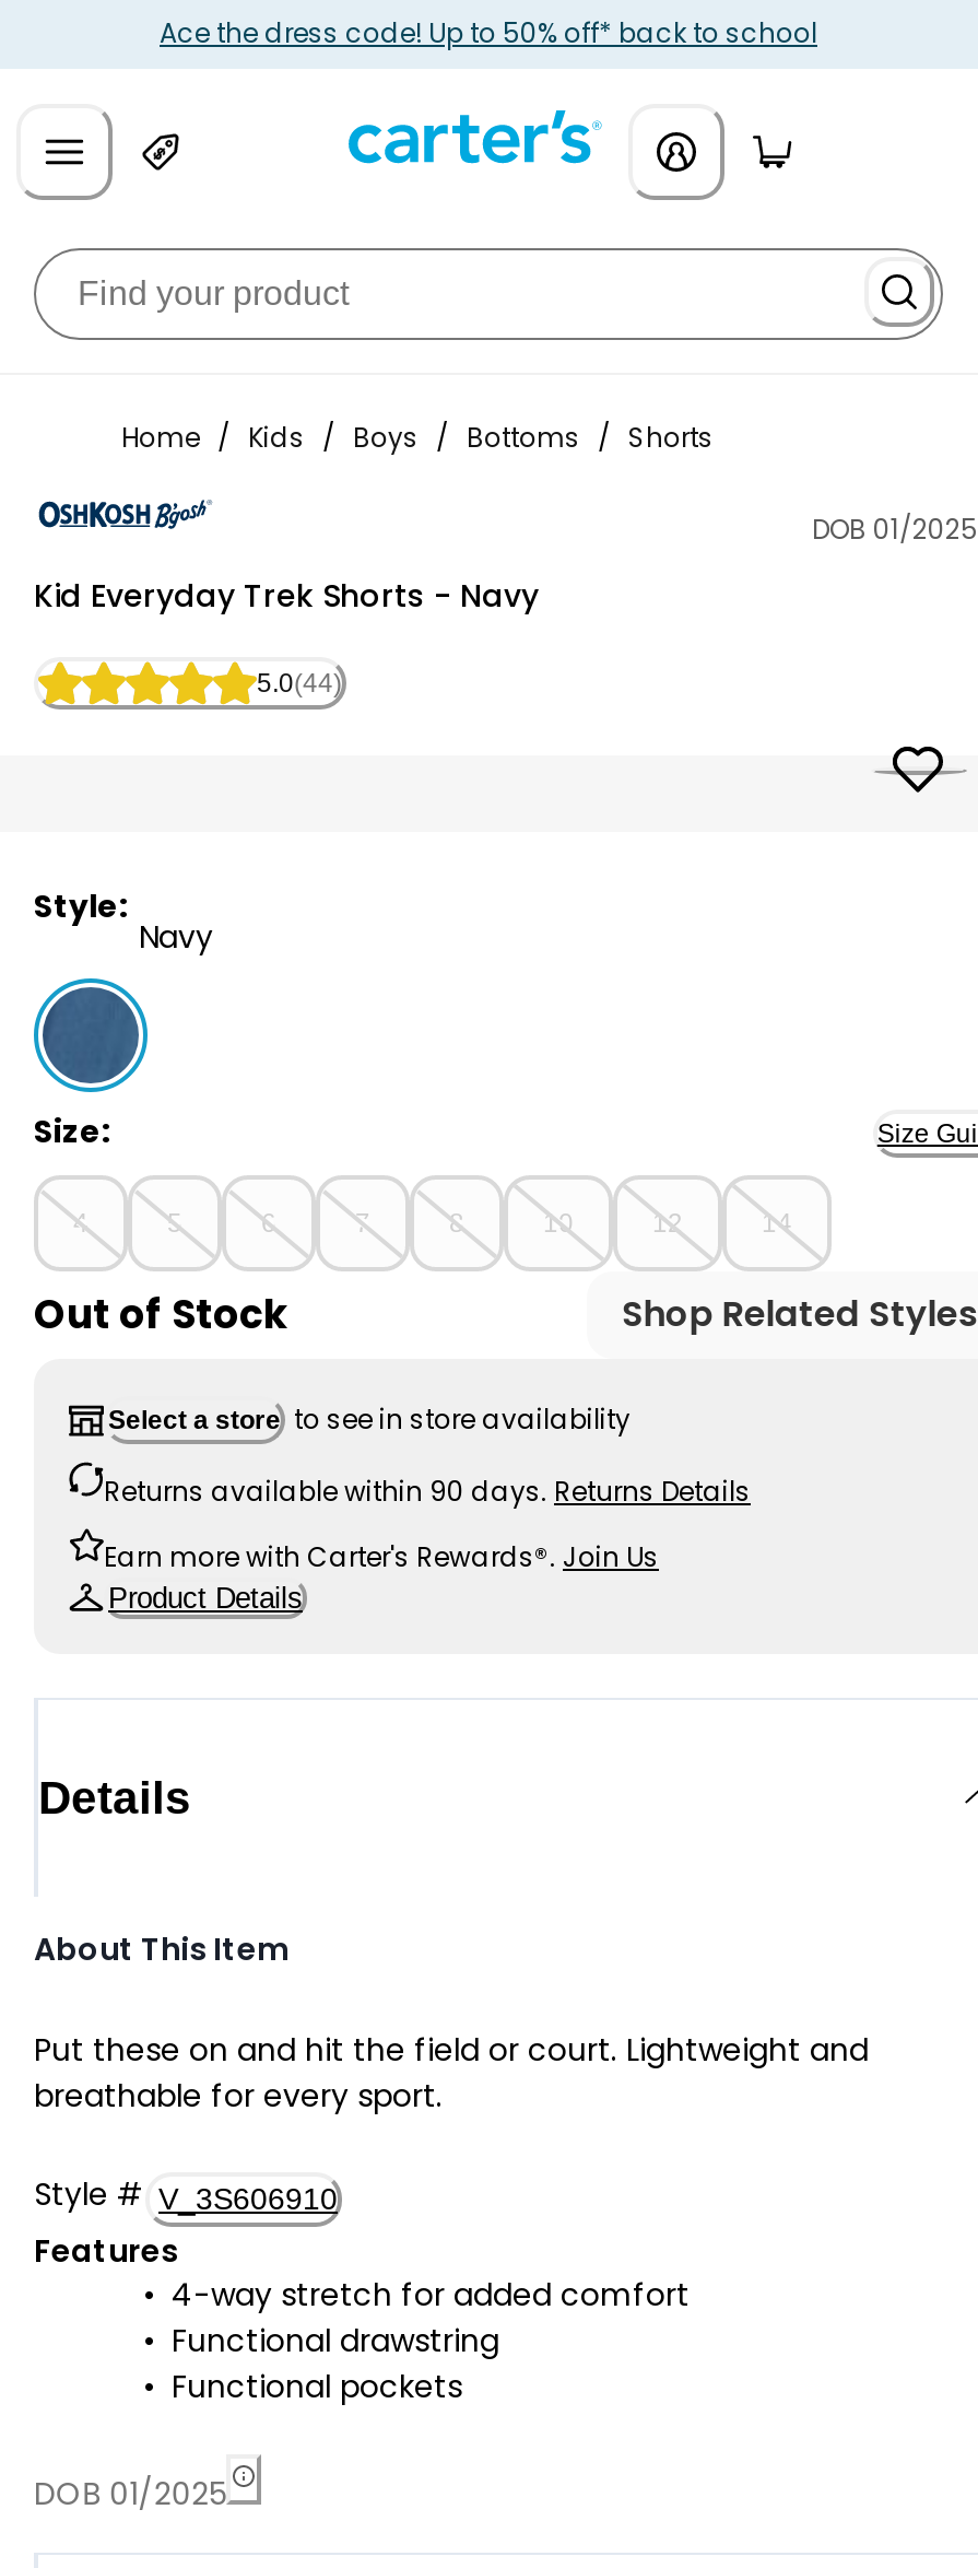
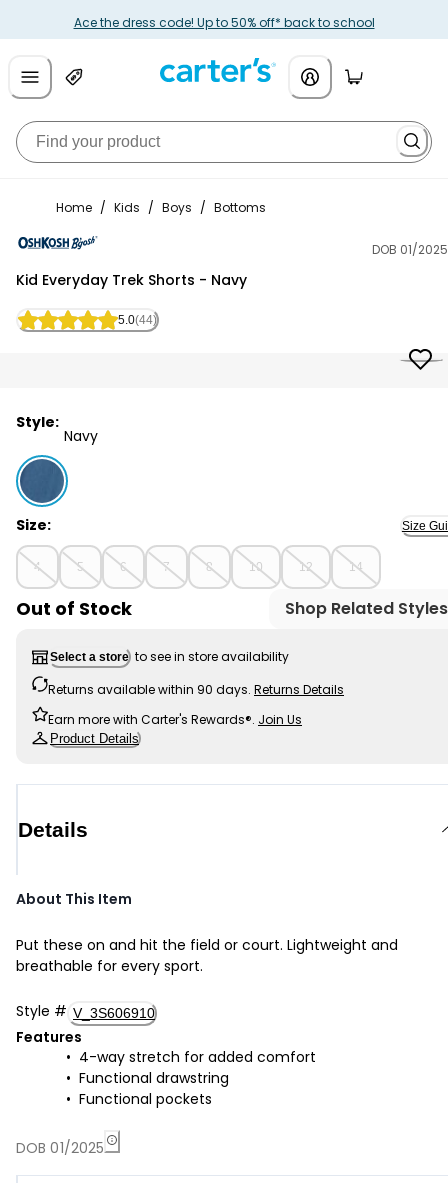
[121,419,714,456] Home / Kids / Boys / Bottoms / Shorts -> [56,199,266,216] Home / Kids / Boys / Bottoms

